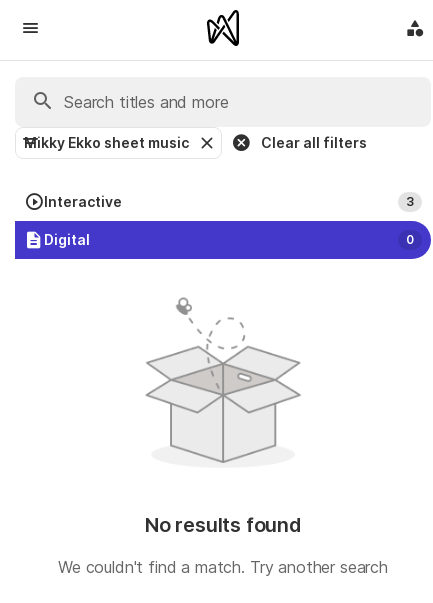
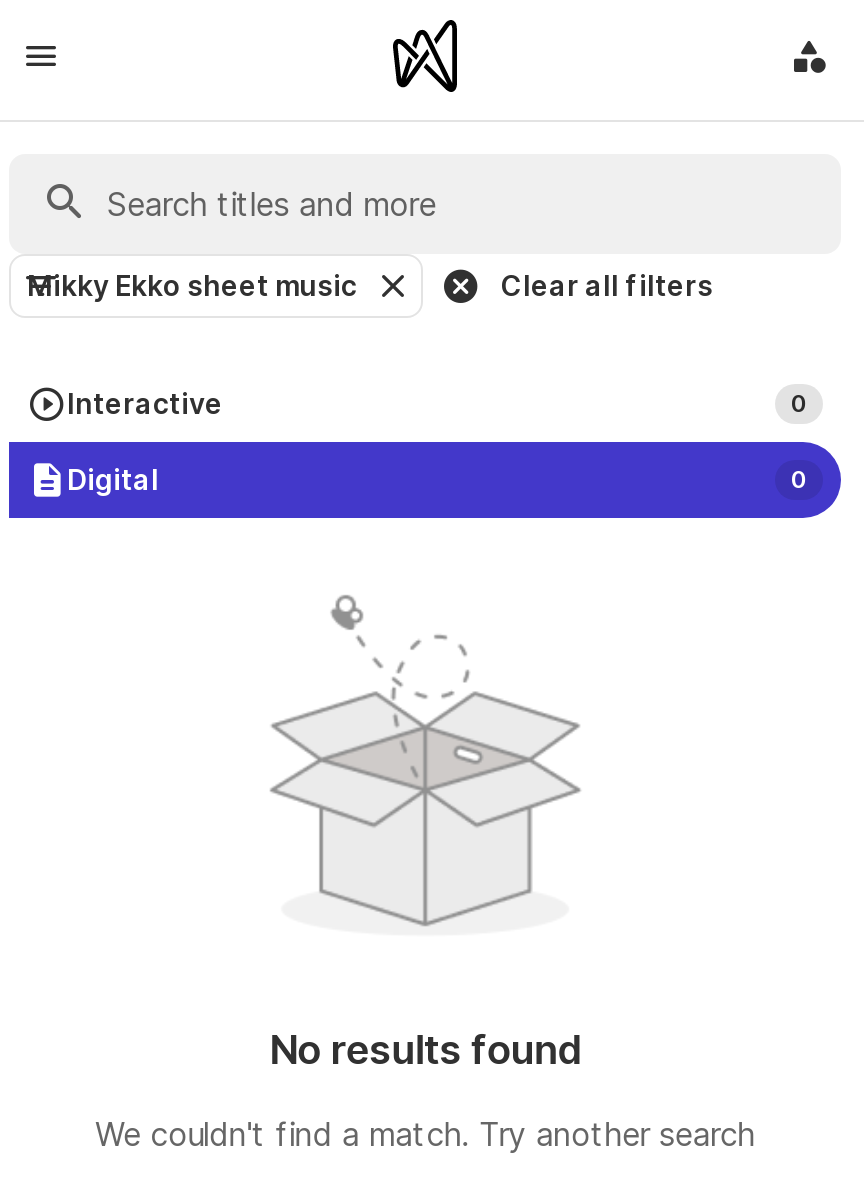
[406,194,414,209] 3 -> [791,388,807,418] 0

